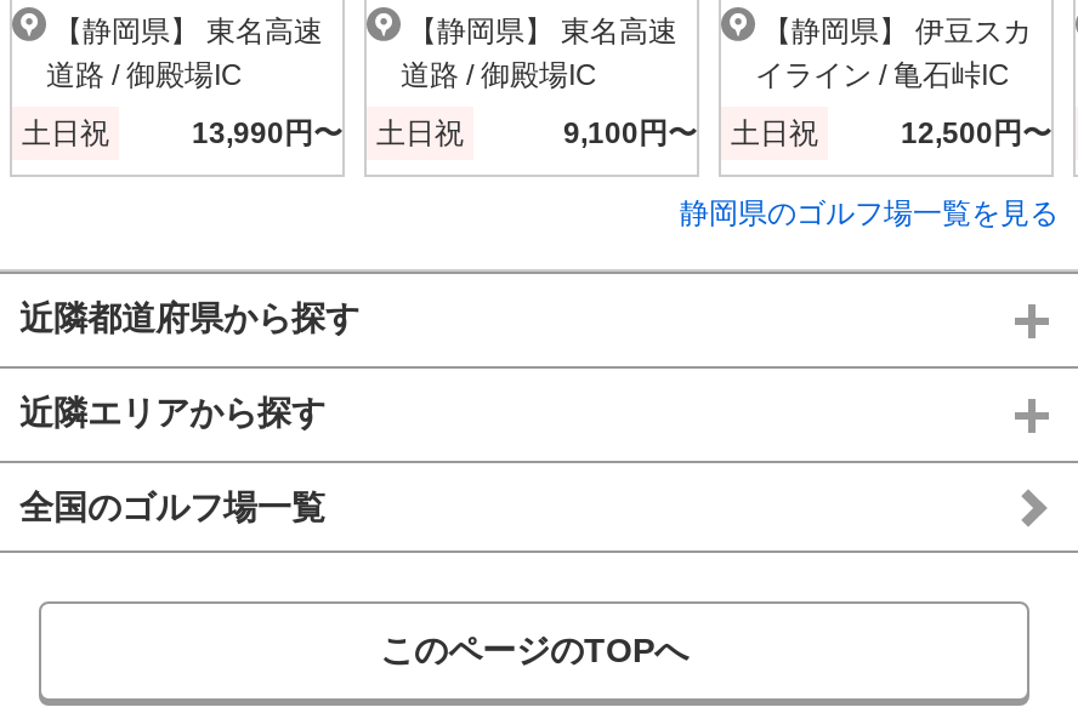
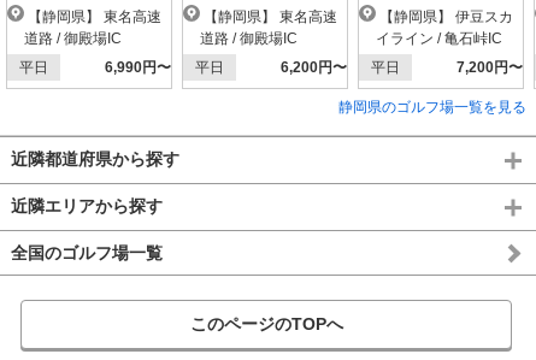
[22,117,342,151] 土日祝 | 13,990円〜 -> [19,59,171,76] 平日 | 6,990円〜
[376,117,697,151] 土日祝 | 9,100円〜 -> [195,59,347,76] 平日 | 6,200円〜
[731,117,1051,151] 土日祝 | 12,500円〜 -> [371,59,523,76] 平日 | 7,200円〜

